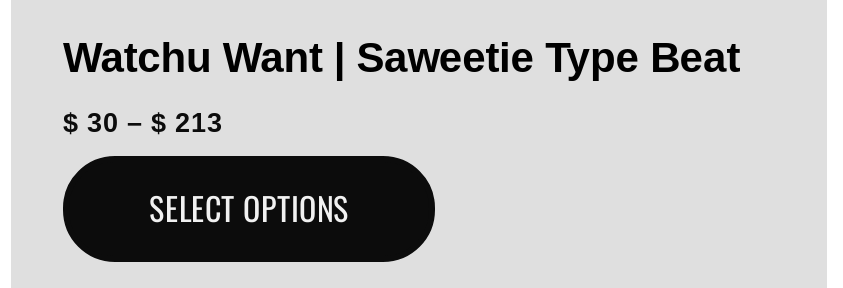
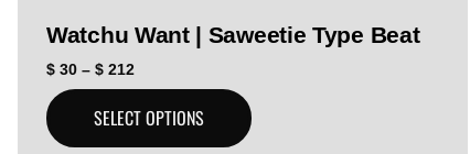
[63,107,223,137] $30 – $213 -> [46,62,135,78] $30 – $212

